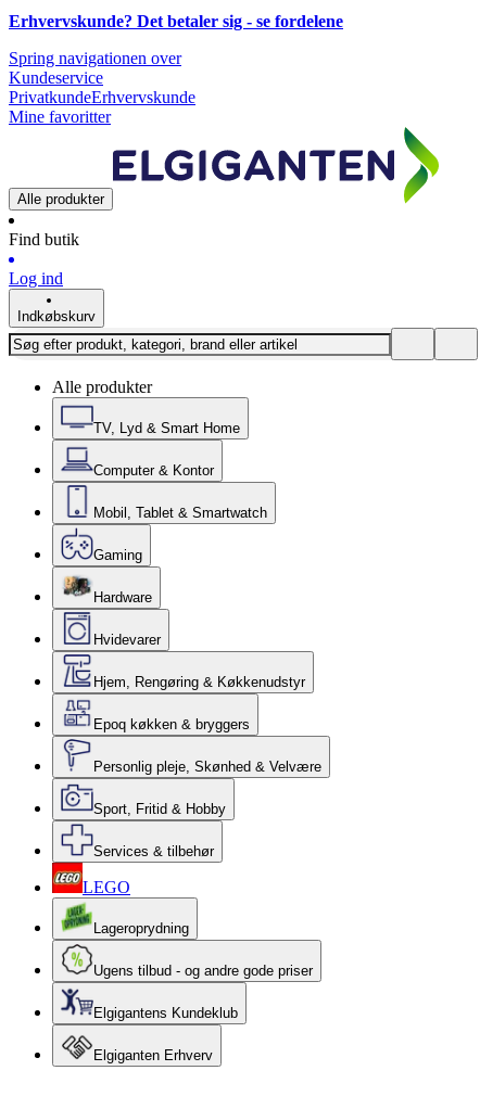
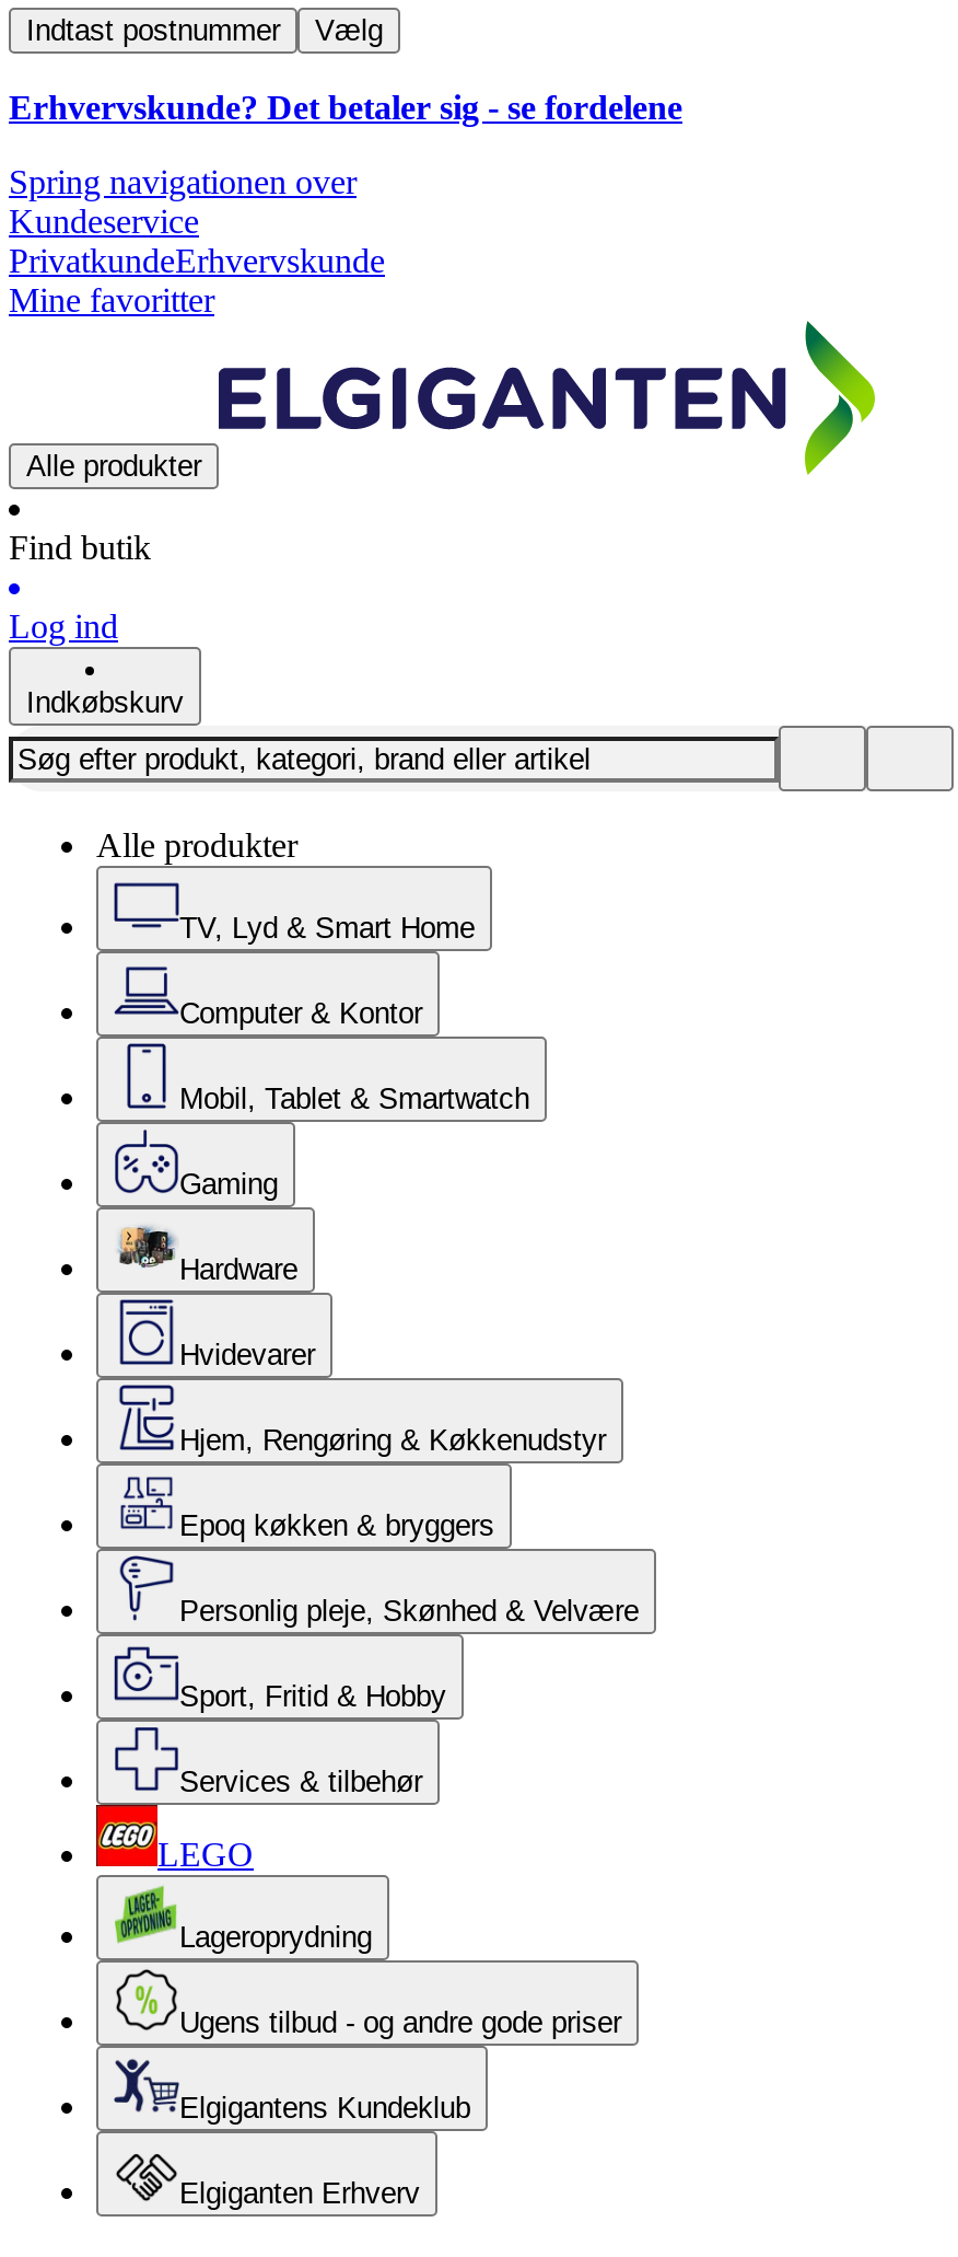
none -> [26,14,383,47] Indtast postnummer | Vælg

